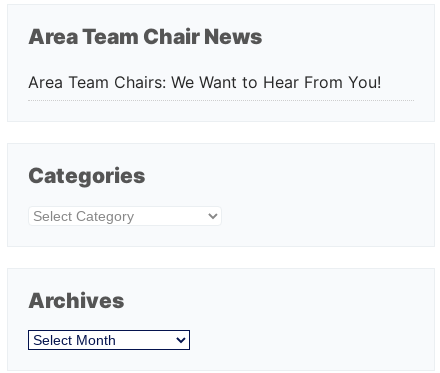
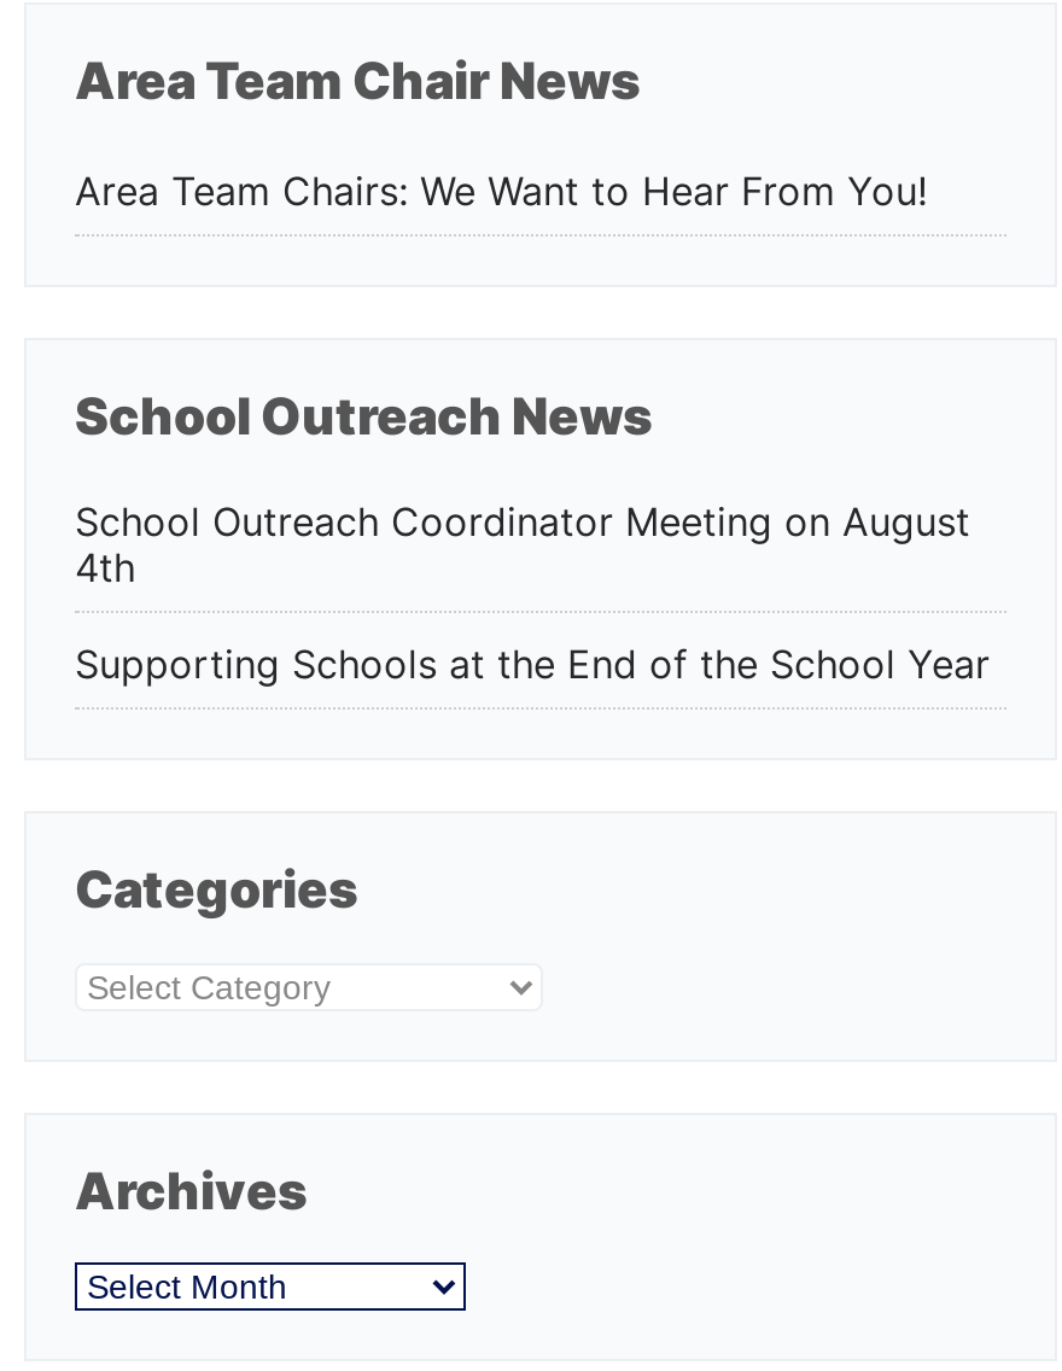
none -> [75,386,990,689] School Outreach News | School Outreach Coordinator Meeting on August | 4th | Supporting Schools at the End of the School Year

